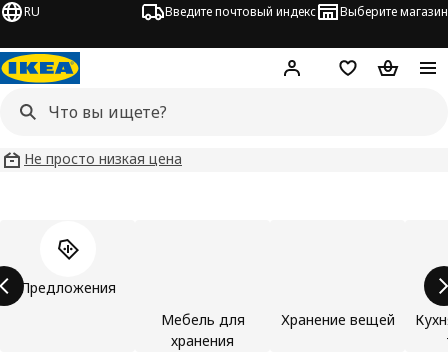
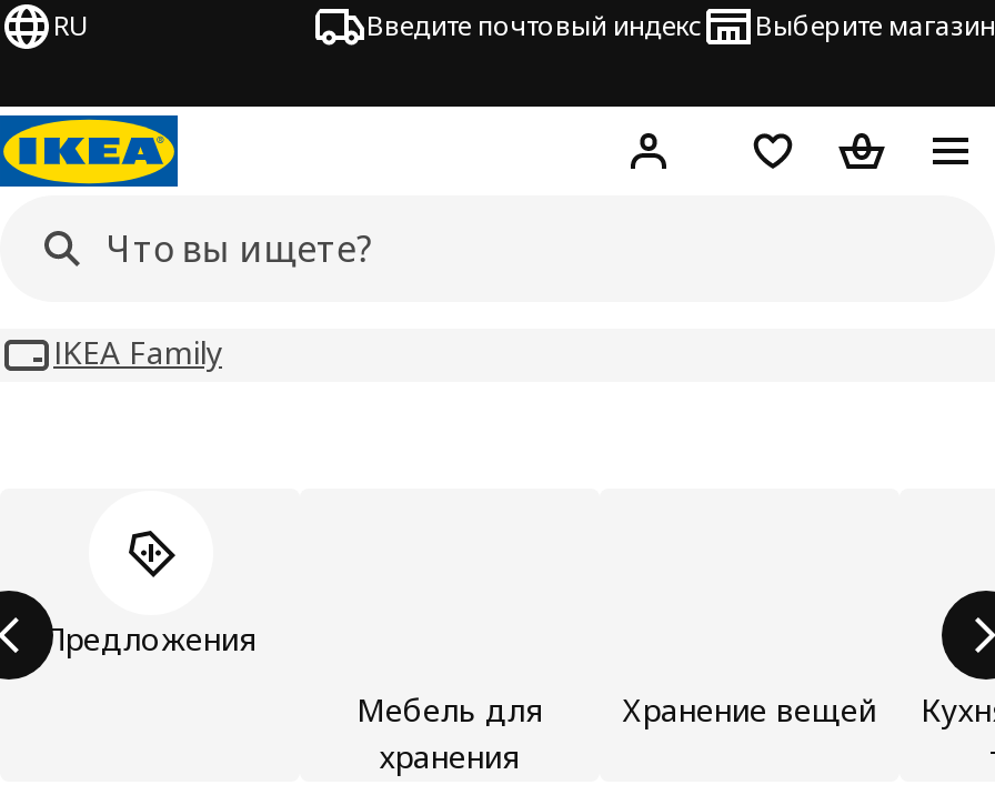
[24,149,182,168] Не просто низкая цена -> [53,331,222,373] IKEA Family

